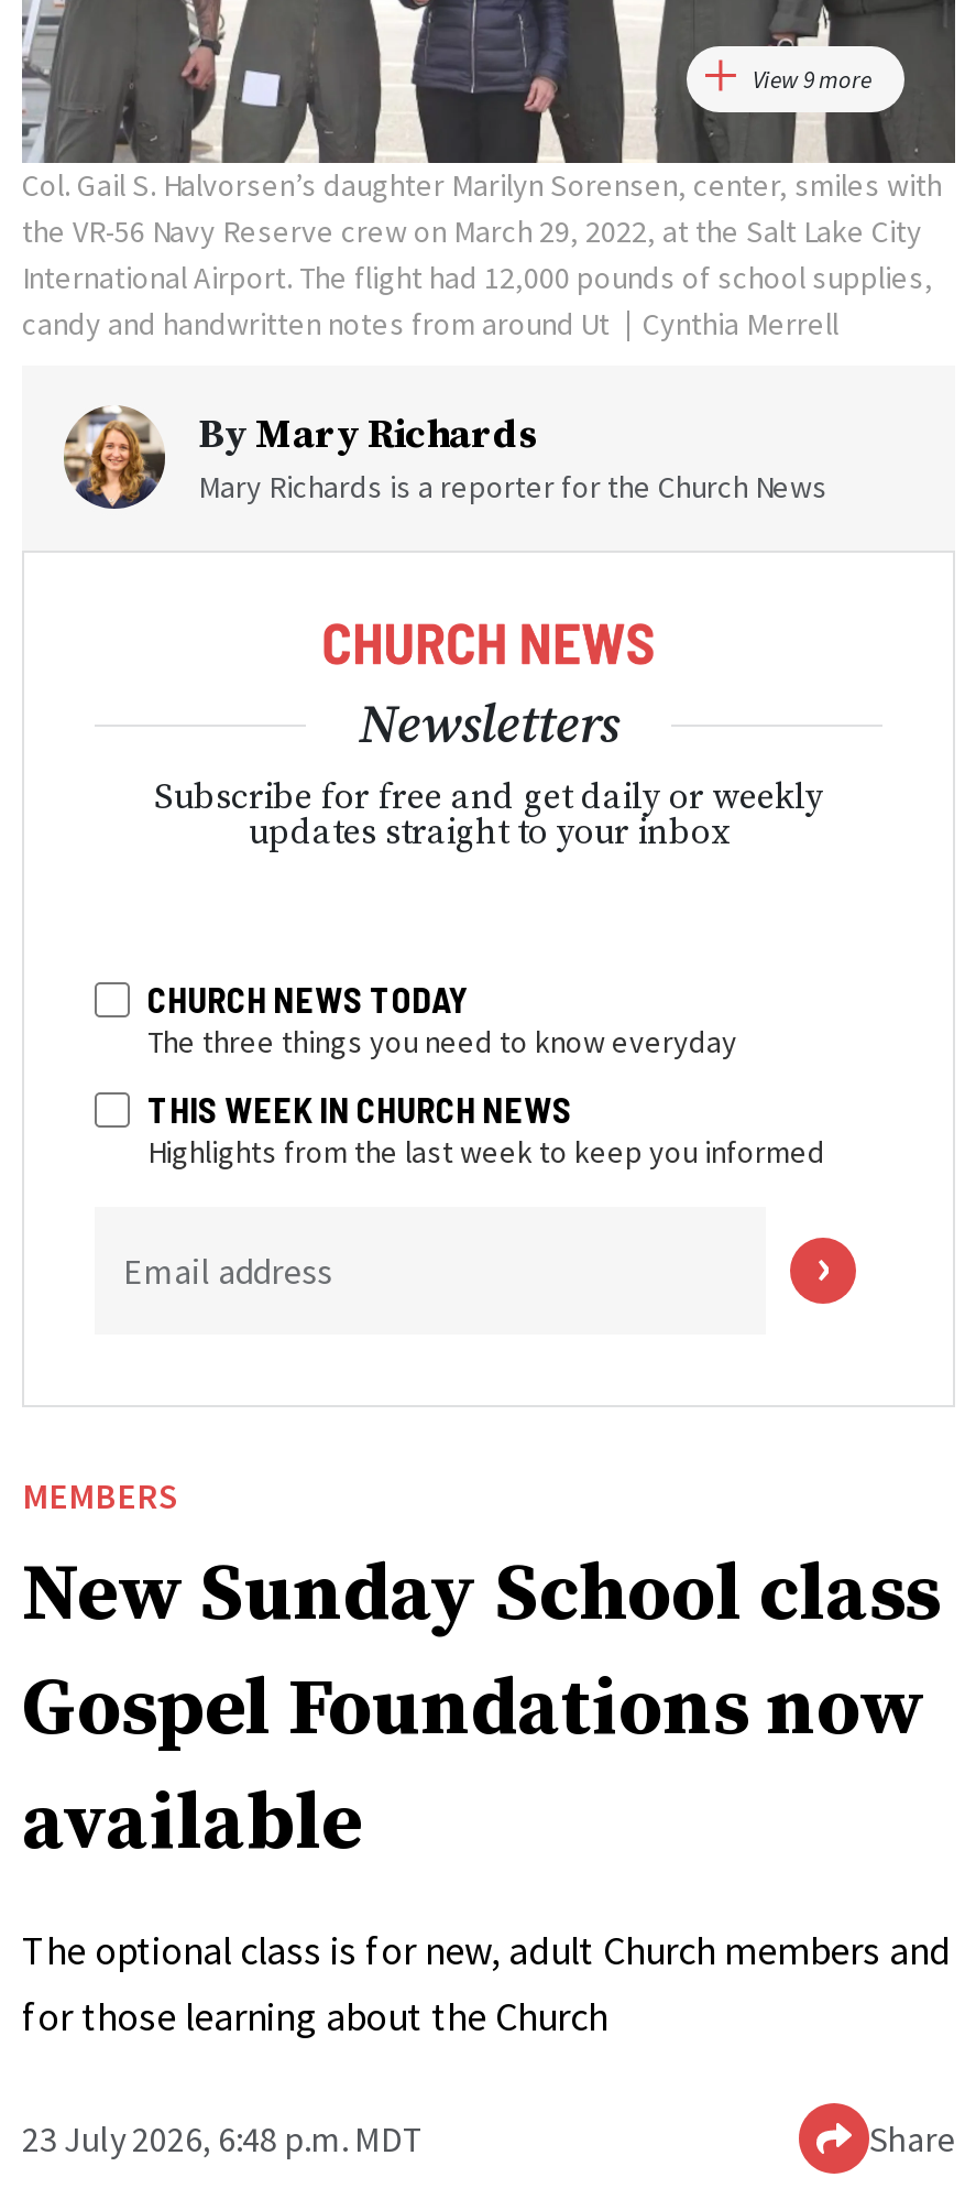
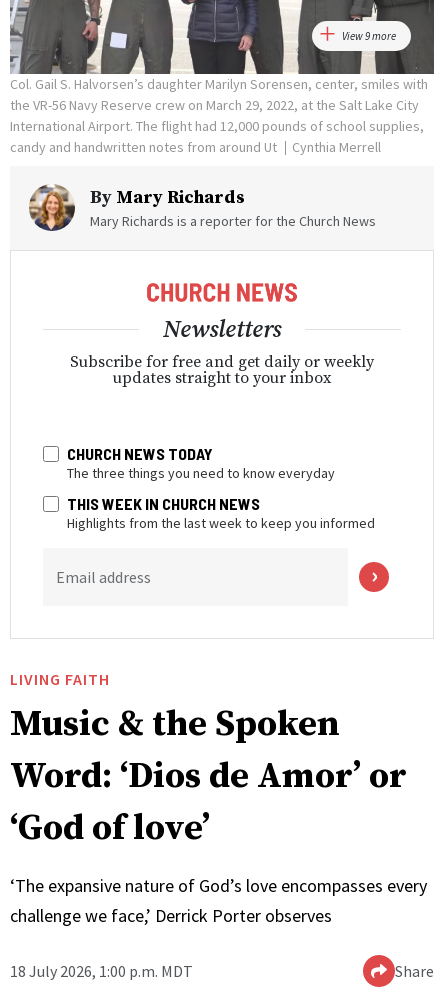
[22,1474,940,1874] MEMBERS | New Sunday School class | Gospel Foundations now | available -> [10,669,407,851] LIVING FAITH | Music & the Spoken | Word: ‘Dios de Amor’ or | ‘God of love’
[22,1925,951,2042] The optional class is for new, adult Church members and | for those learning about the Church -> [10,874,427,927] ‘The expansive nature of God’s love encompasses every | challenge we face,’ Derrick Porter observes
[22,2117,425,2161] 23 July 2026, 6:48 p.m. MDT -> [10,961,193,981] 18 July 2026, 1:00 p.m. MDT

